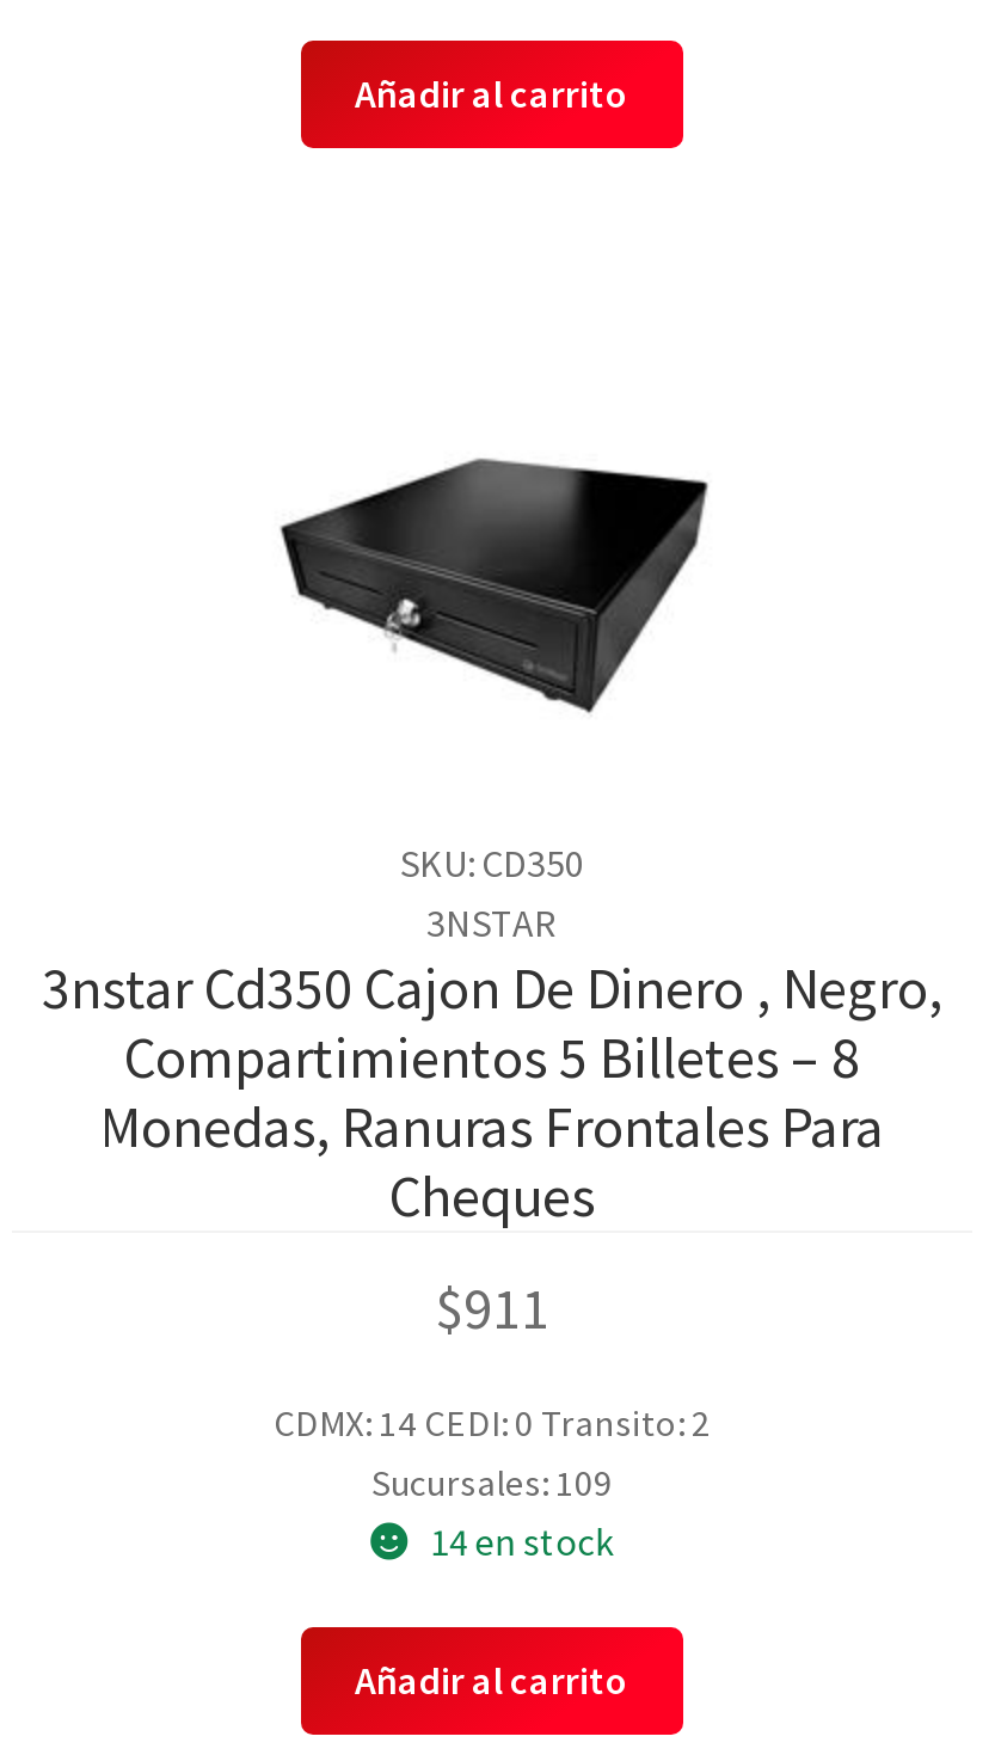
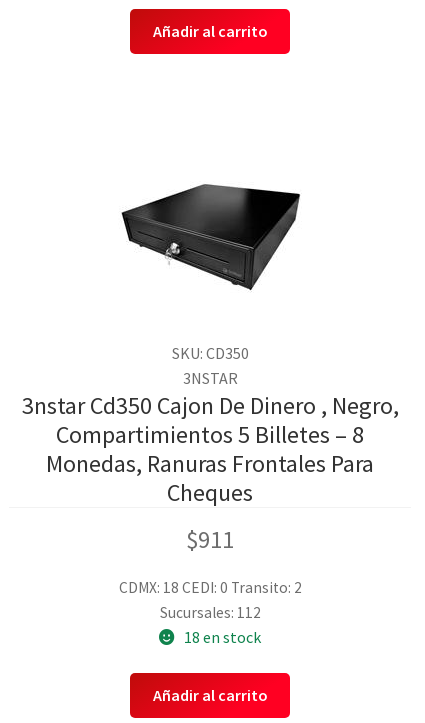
[274,1401,711,1446] CDMX: 14 CEDI: 0 Transito: 2 -> [118,578,301,597] CDMX: 18 CEDI: 0 Transito: 2
[371,1461,613,1506] Sucursales: 109 -> [159,603,260,622] Sucursales: 112
[430,1518,613,1566] 14 en stock -> [184,627,261,647] 18 en stock

